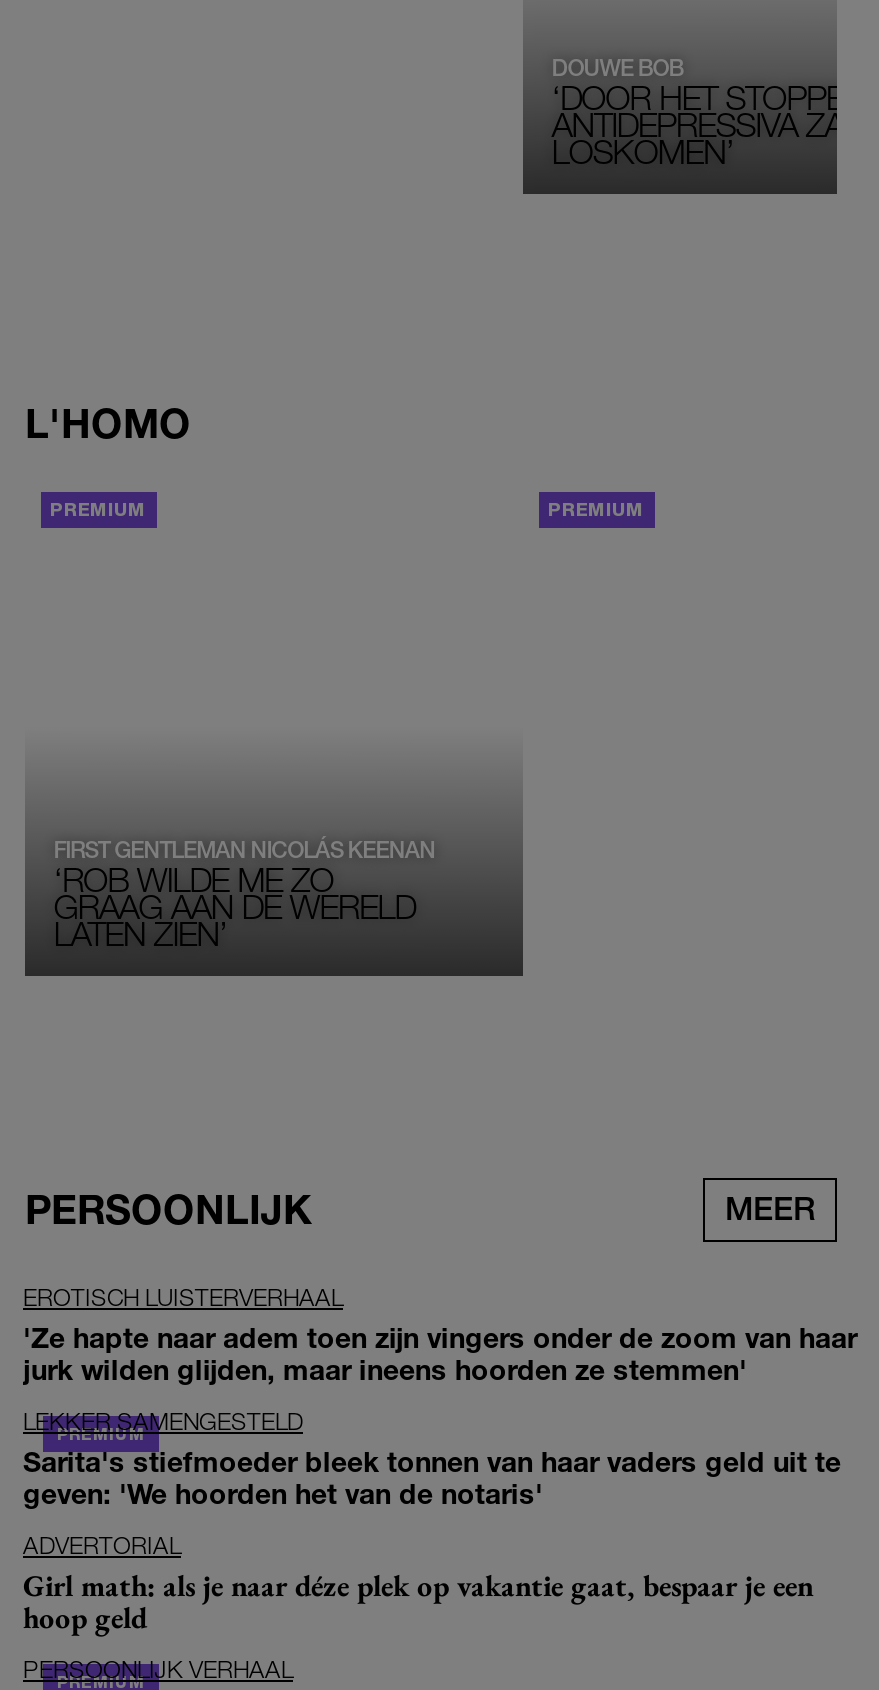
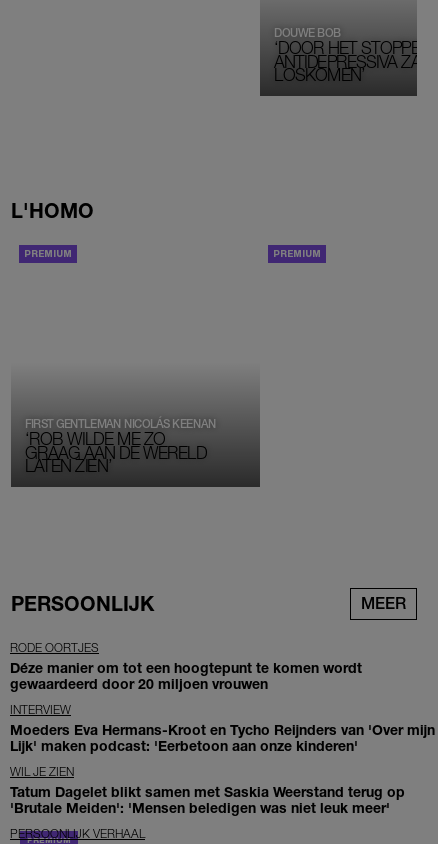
[23,1282,857,1386] EROTISCH LUISTERVERHAAL | 'Ze hapte naar adem toen zijn vingers onder de zoom van haar | jurk wilden glijden, maar ineens hoorden ze stemmen' -> [10,640,362,692] RODE OORTJES | Déze manier om tot een hoogtepunt te komen wordt | gewaardeerd door 20 miljoen vrouwen
[23,1406,841,1510] LEKKER SAMENGESTELD | Sarita's stiefmoeder bleek tonnen van haar vaders geld uit te | geven: 'We hoorden het van de notaris' -> [10,702,435,754] INTERVIEW | Moeders Eva Hermans-Kroot en Tycho Reijnders van 'Over mijn | Lijk' maken podcast: 'Eerbetoon aan onze kinderen'
[23,1530,813,1636] ADVERTORIAL | Girl math: als je naar déze plek op vakantie gaat, bespaar je een | hoop geld -> [10,764,405,816] WIL JE ZIEN | Tatum Dagelet blikt samen met Saskia Weerstand terug op | 'Brutale Meiden': 'Mensen beledigen was niet leuk meer'

